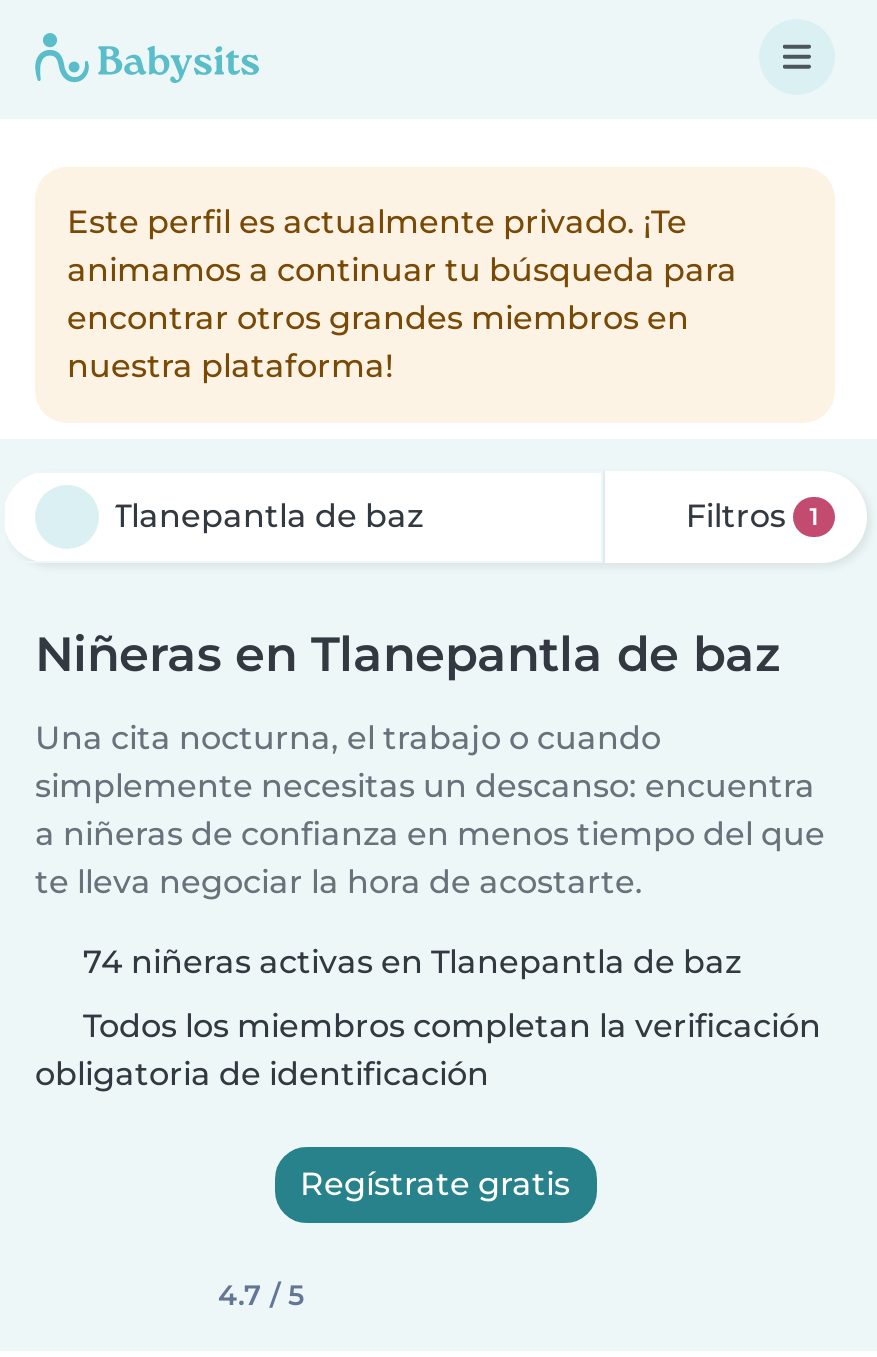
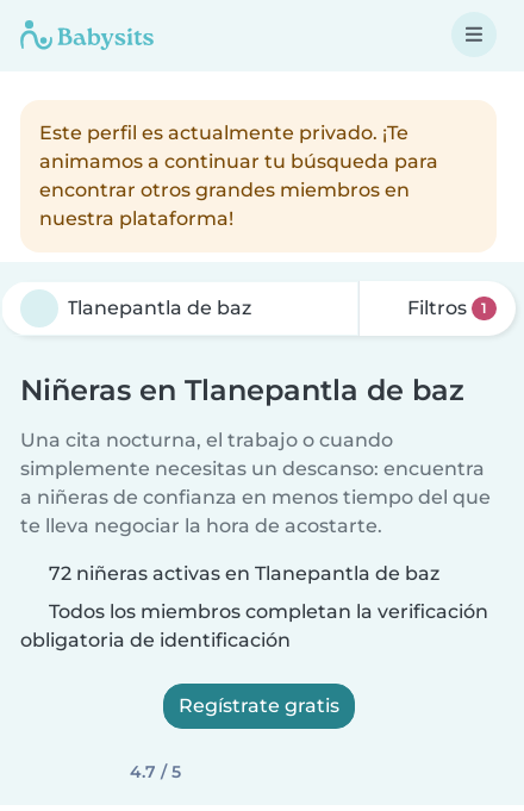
[83,943,741,981] 74 niñeras activas en Tlanepantla de baz -> [49,562,439,585] 72 niñeras activas en Tlanepantla de baz

